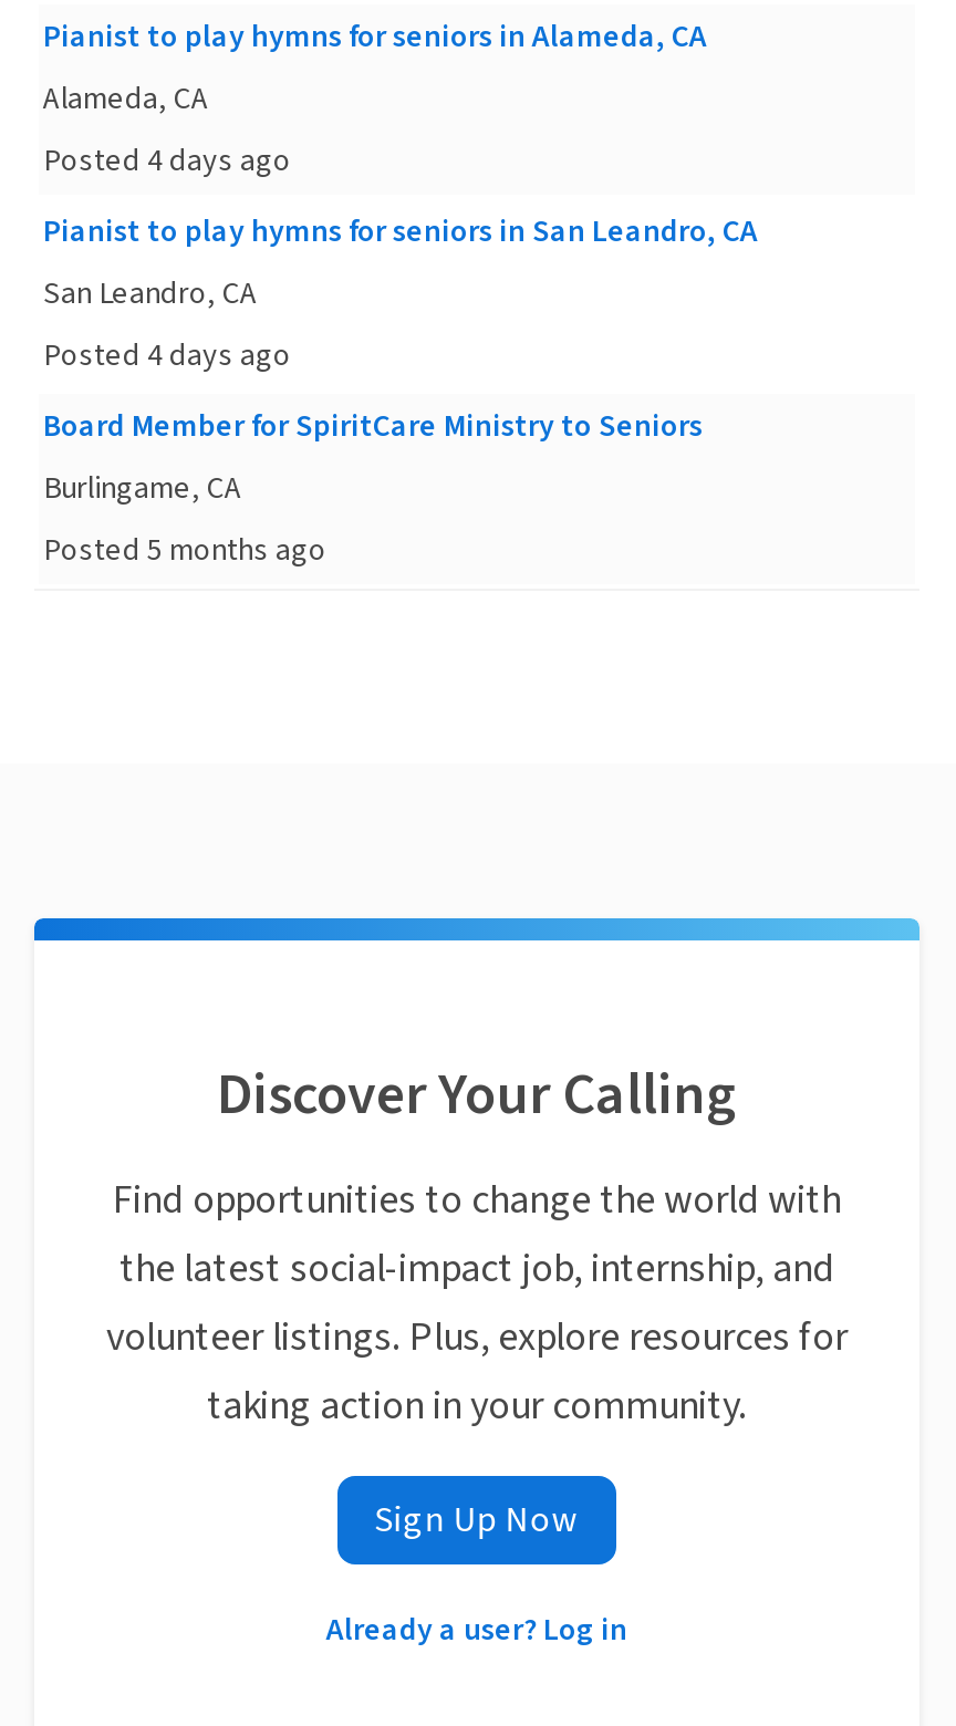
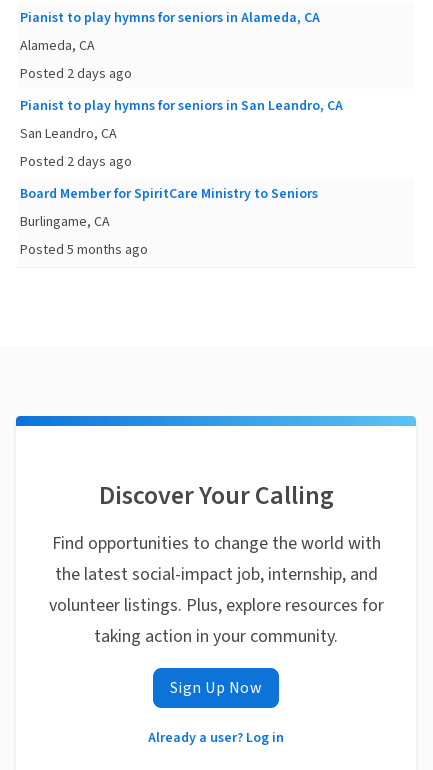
[43,139,291,184] Posted 4 days ago -> [20,64,132,84] Posted 2 days ago
[43,334,291,378] Posted 4 days ago -> [20,152,132,172] Posted 2 days ago

